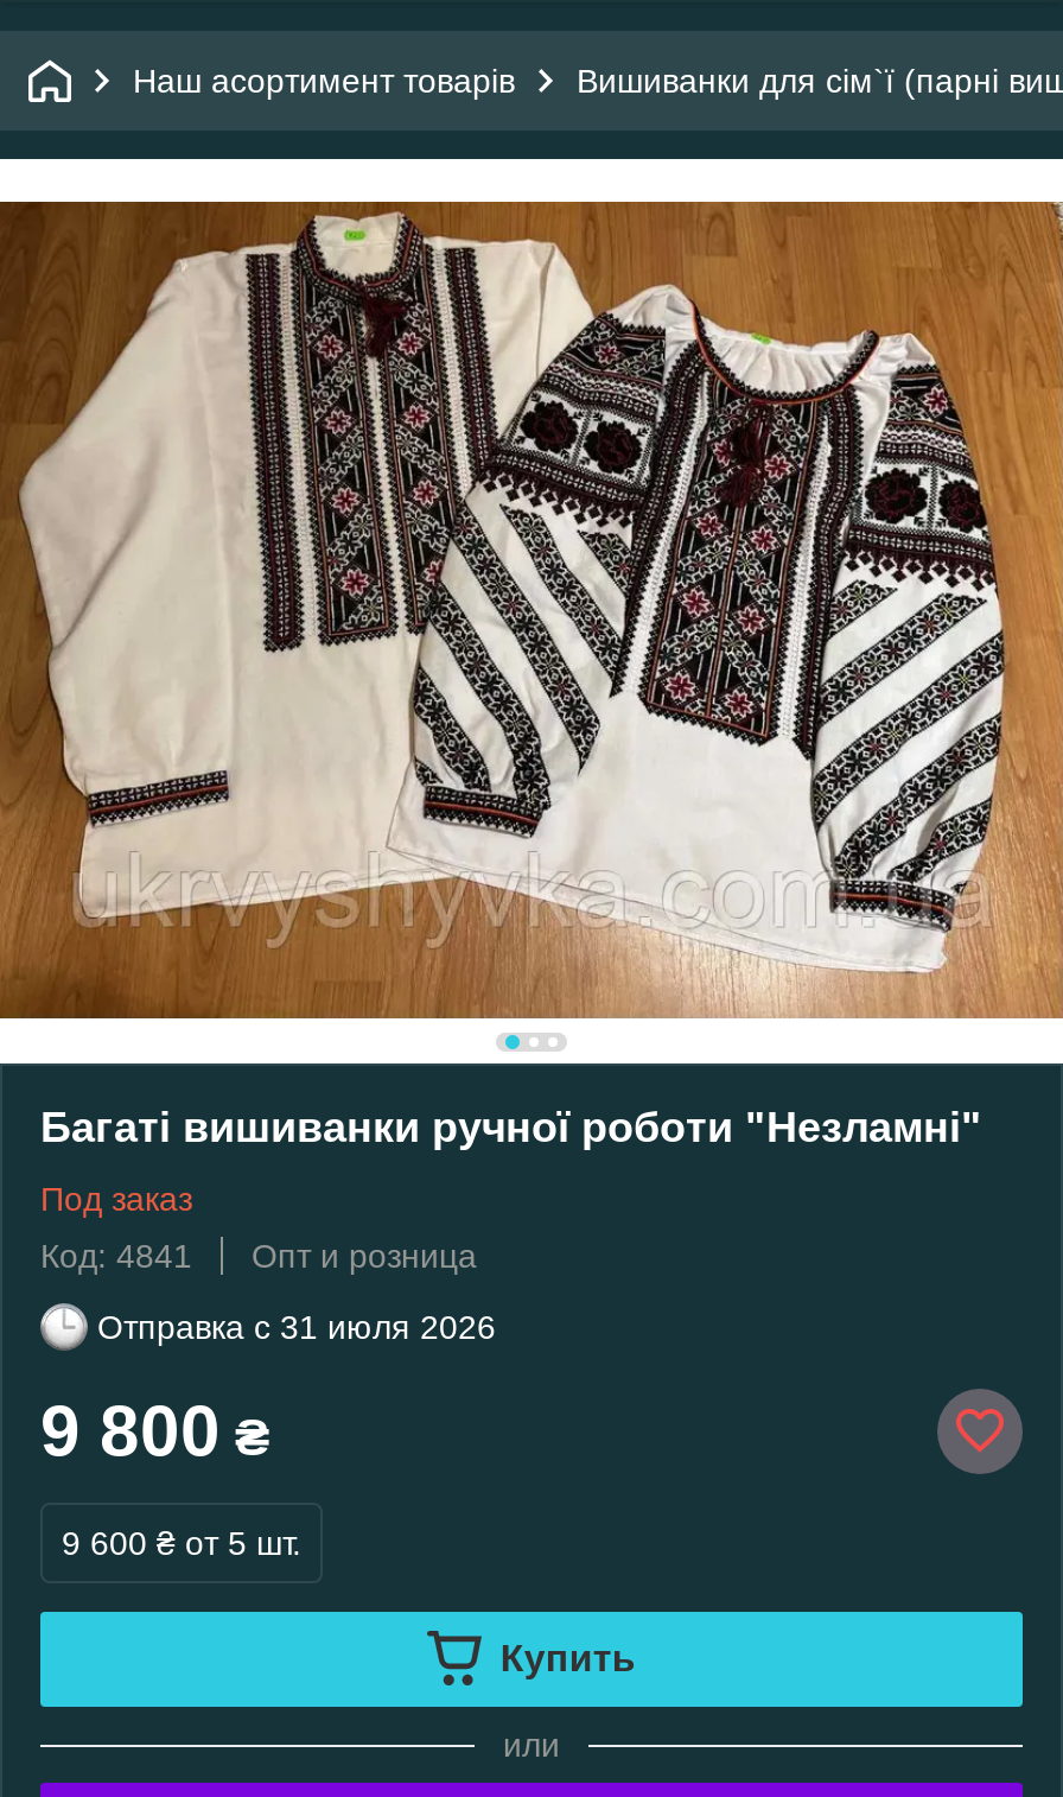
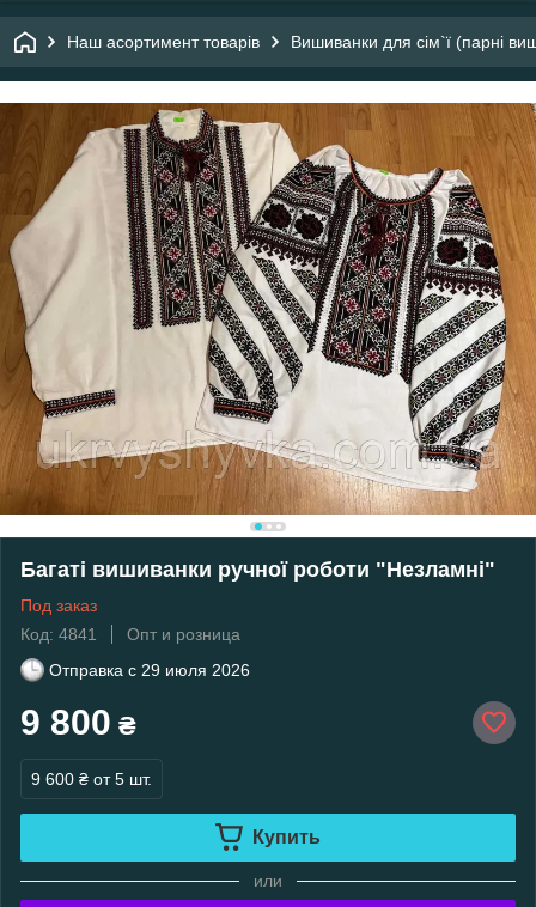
[97,1308,496,1345] Отправка с 31 июля 2026 -> [49,660,250,679] Отправка с 29 июля 2026

